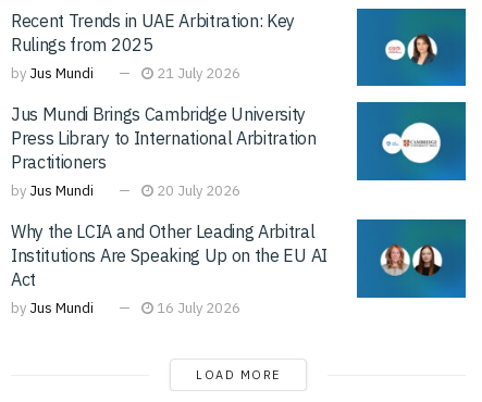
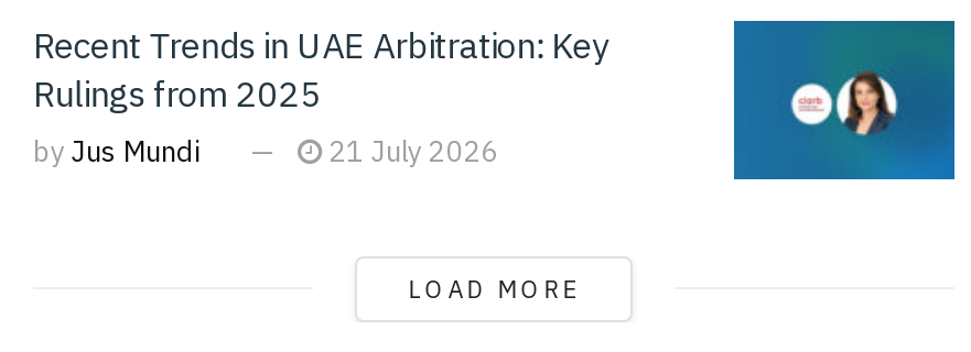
[11,101,467,318] [image] | Jus Mundi Brings Cambridge University | Press Library to International Arbitration | Practitioners | by Jus Mundi | 20 July 2026 | Why the LCIA and Other Leading Arbitral | Institutions Are Speaking Up on the EU AI | Act | by Jus Mundi | 16 July 2026 -> none
[356,218,467,299] [image] -> none

